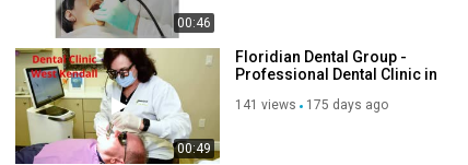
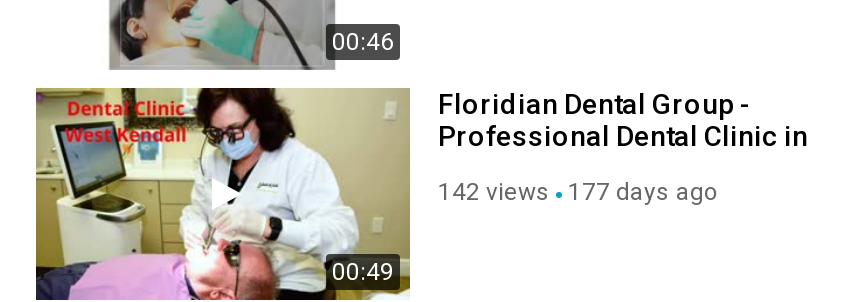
[235,98,296,113] 141 views -> [438,179,550,207] 142 views
[306,98,388,113] 175 days ago -> [568,179,718,207] 177 days ago

